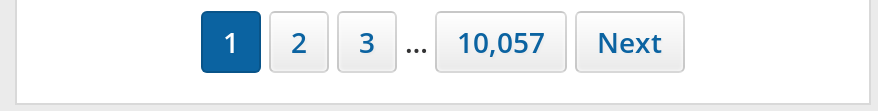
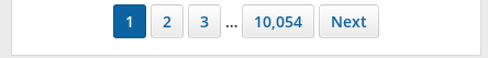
[457,22,545,60] 10,057 -> [254,11,302,32] 10,054

